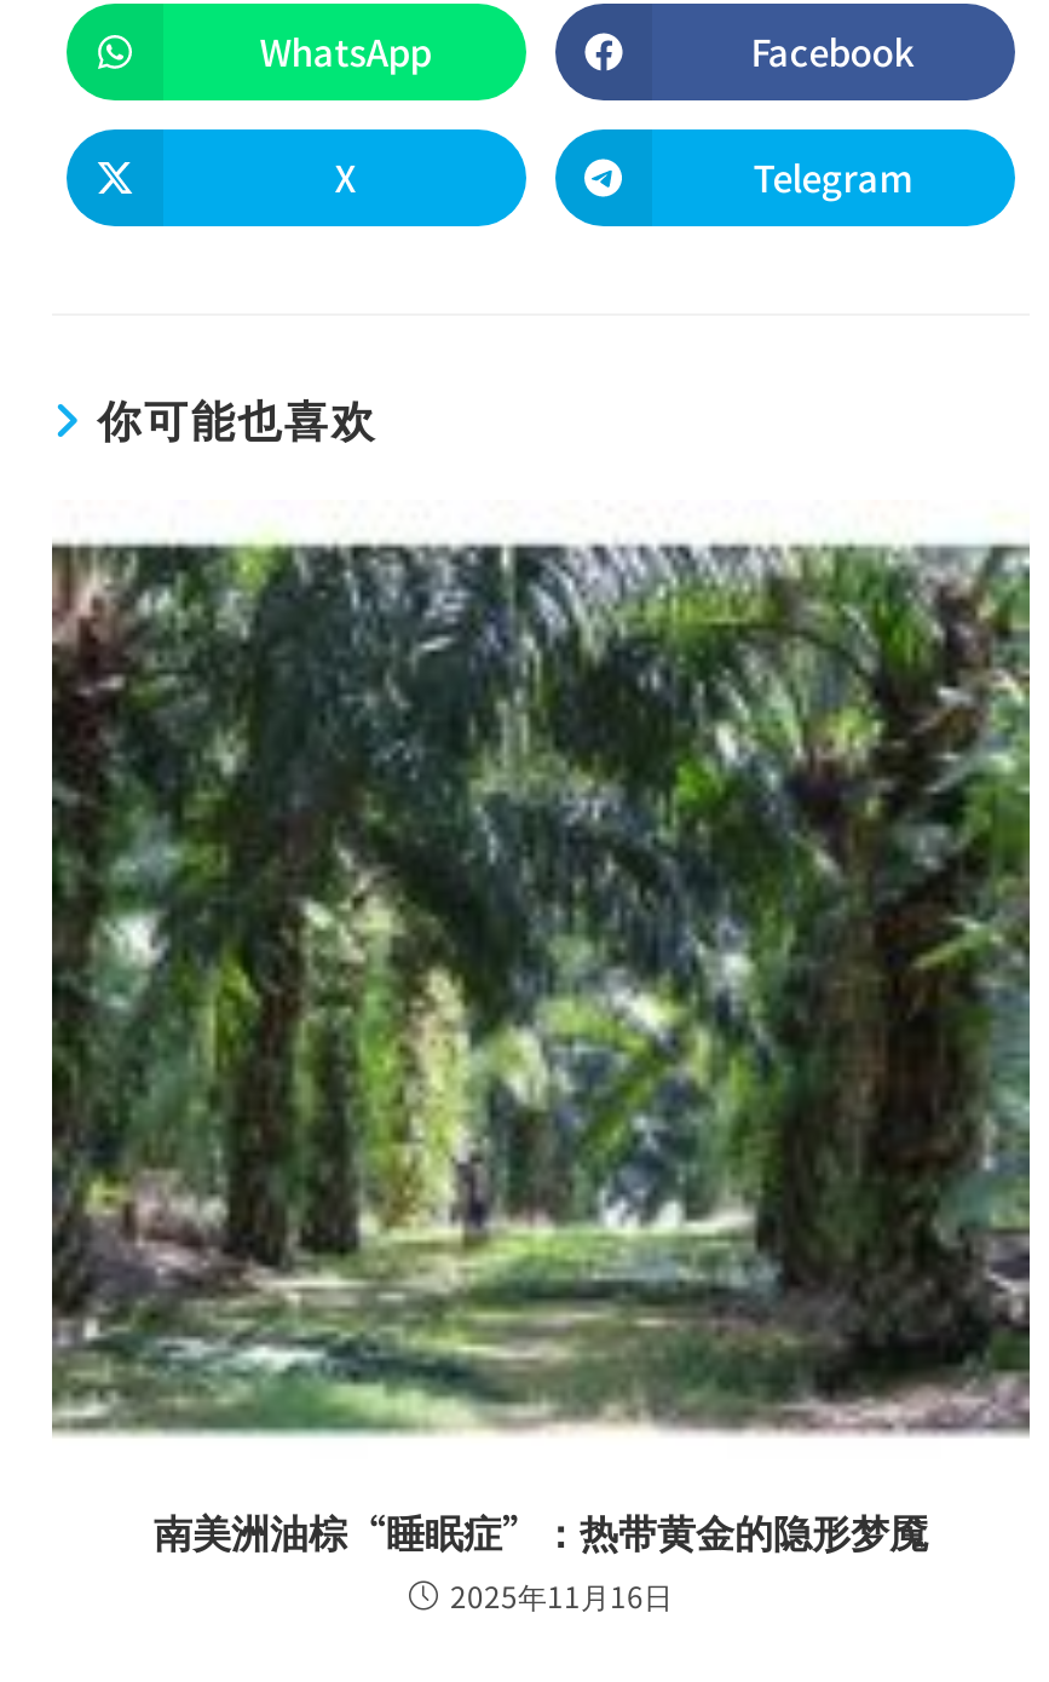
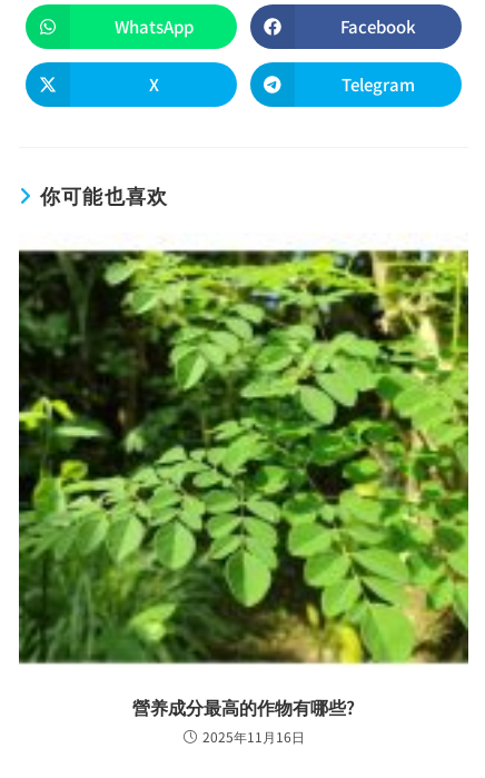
[50,536,1032,1560] [image] | 南美洲油棕“睡眠症”：热带黄金的隐形梦魇 -> [18,248,469,720] [image] | 營养成分最高的作物有哪些?

